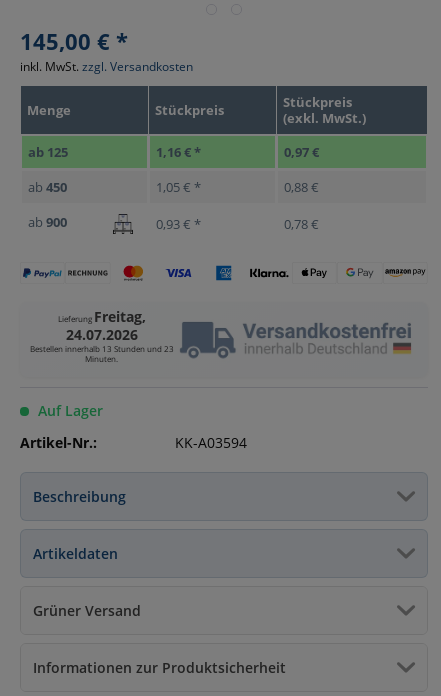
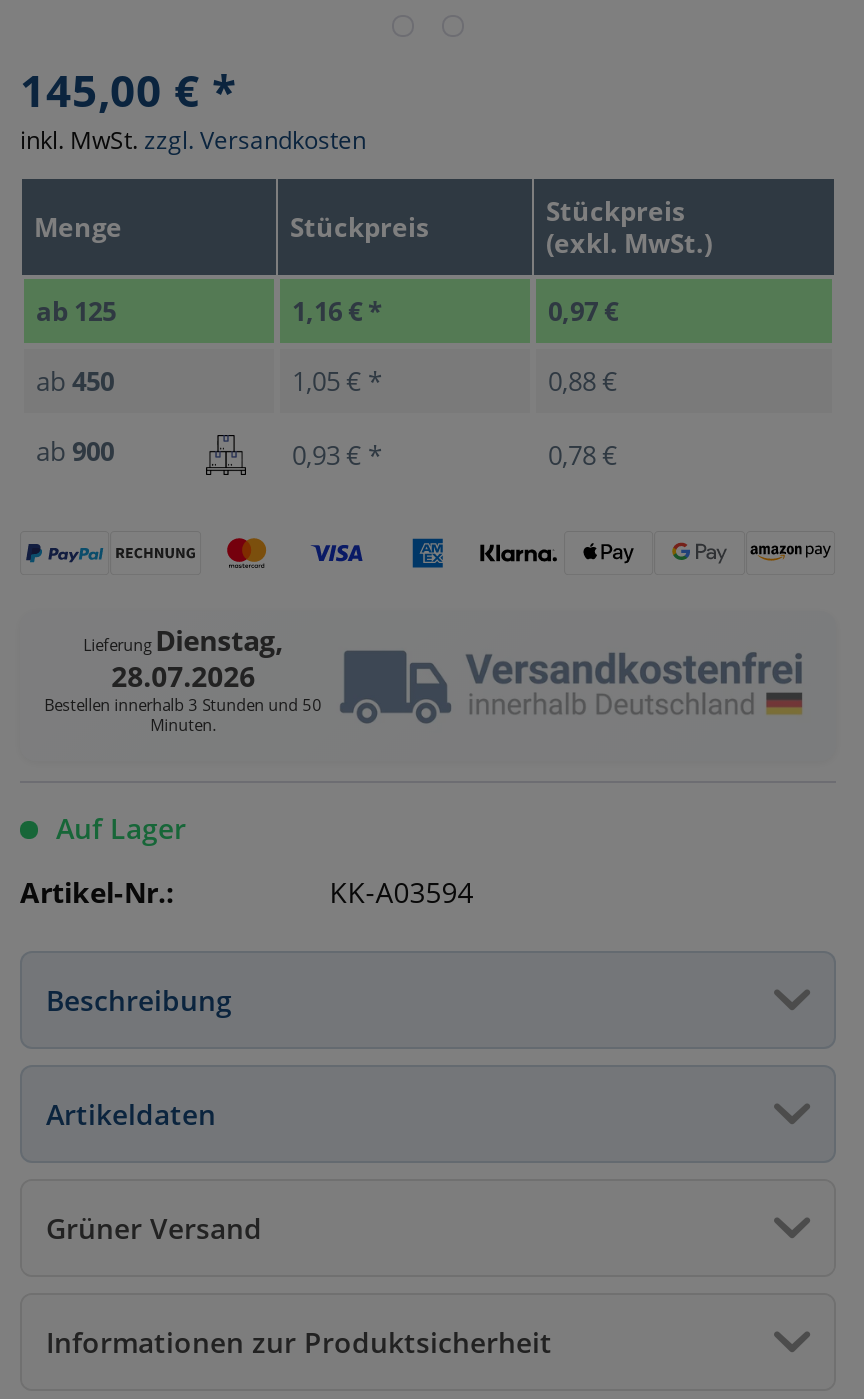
[58,307,146,326] LieferungFreitag, -> [83,622,283,660] LieferungDienstag,
[66,325,138,344] 24.07.2026 -> [111,658,255,696] 28.07.2026
[30,343,174,354] Bestellen innerhalb 13 Stunden und 23 -> [44,694,322,716] Bestellen innerhalb 3 Stunden und 50

